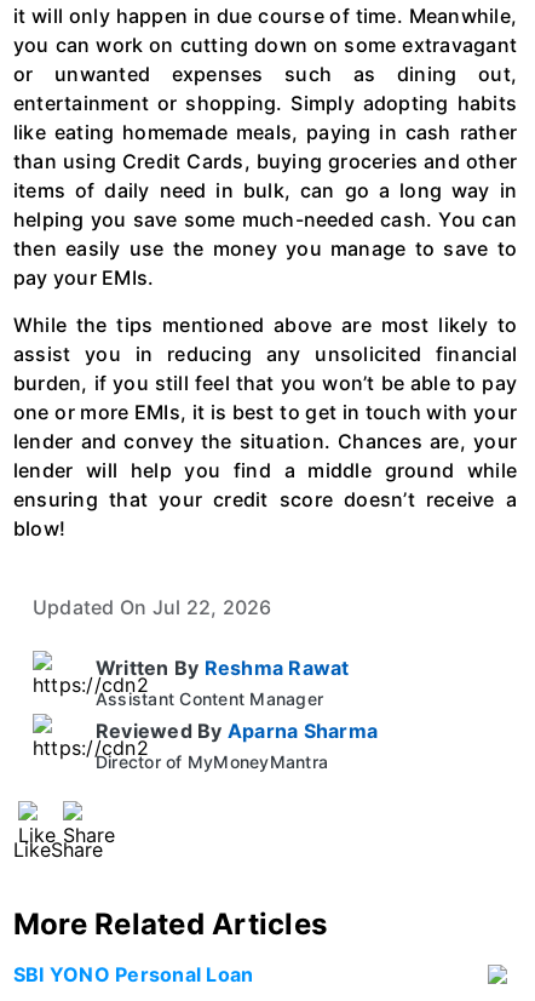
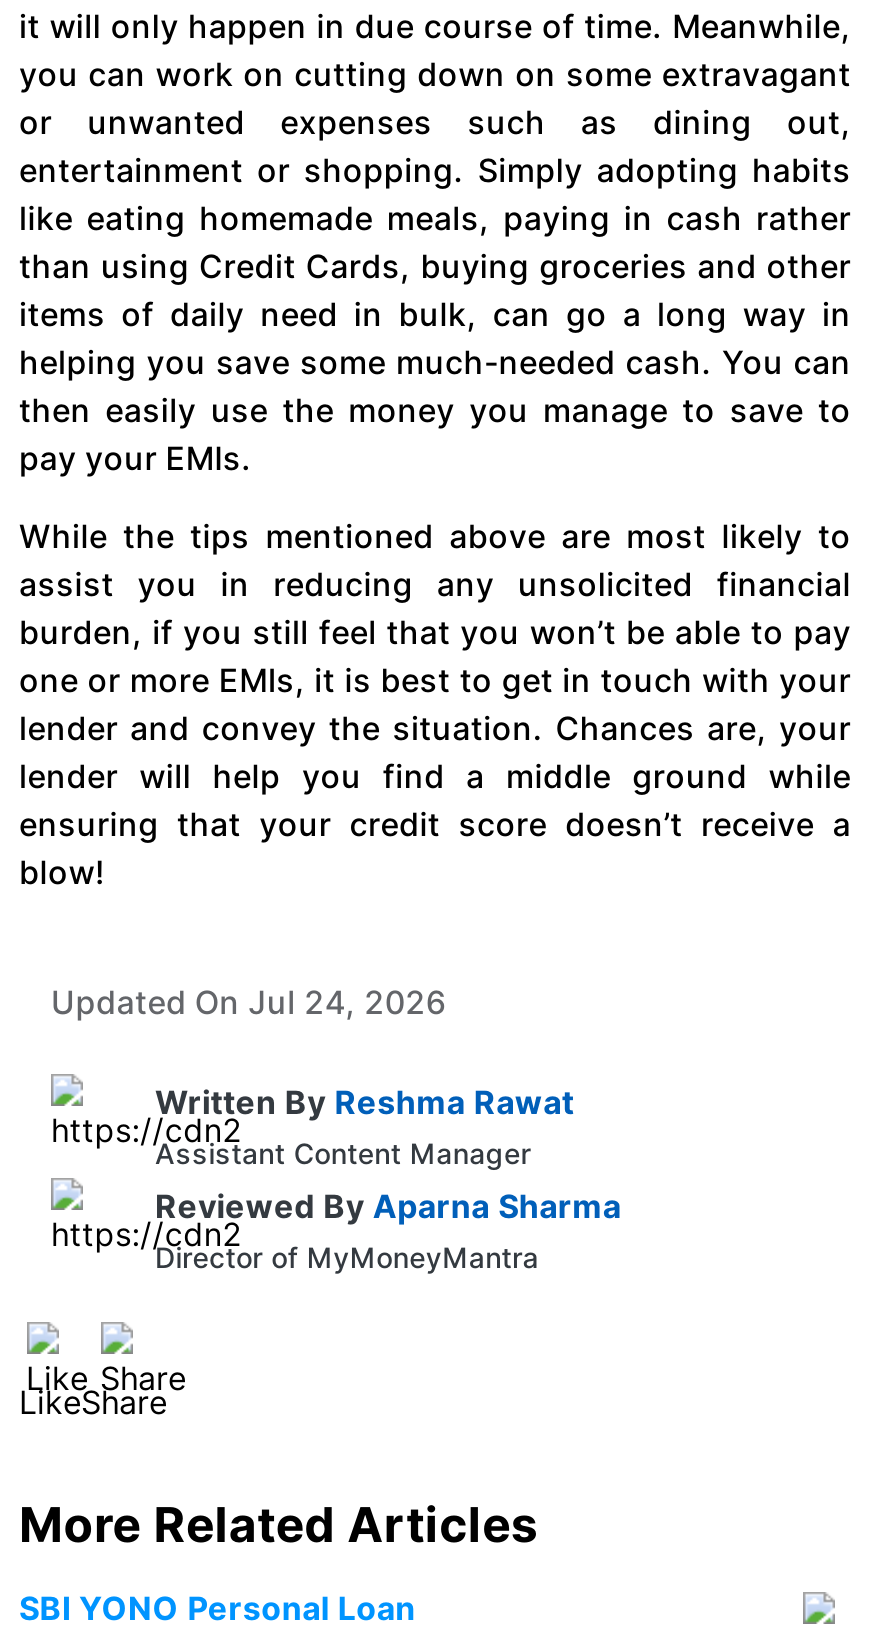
[33,595,272,619] Updated On Jul 22, 2026 -> [51,982,446,1022] Updated On Jul 24, 2026

